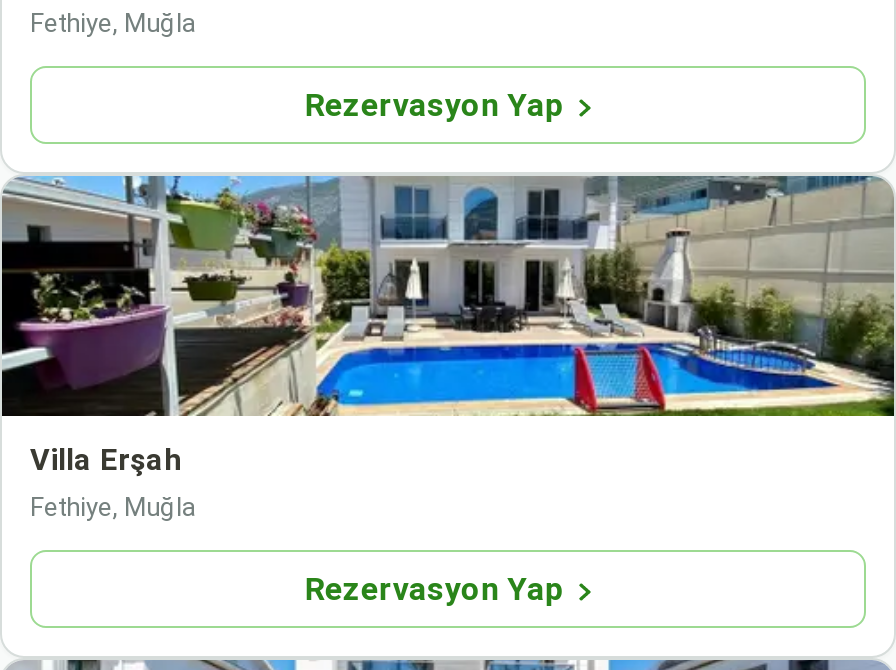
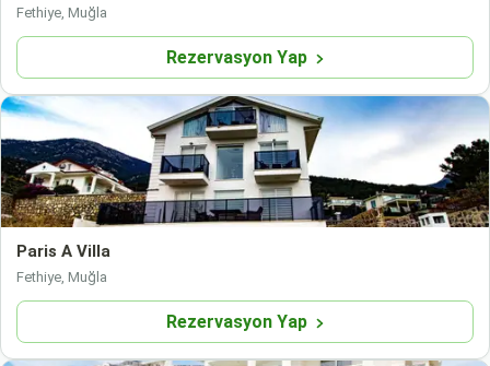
[6,174,890,478] [image] | Villa Erşah -> [3,95,487,261] [image] | Paris A Villa

